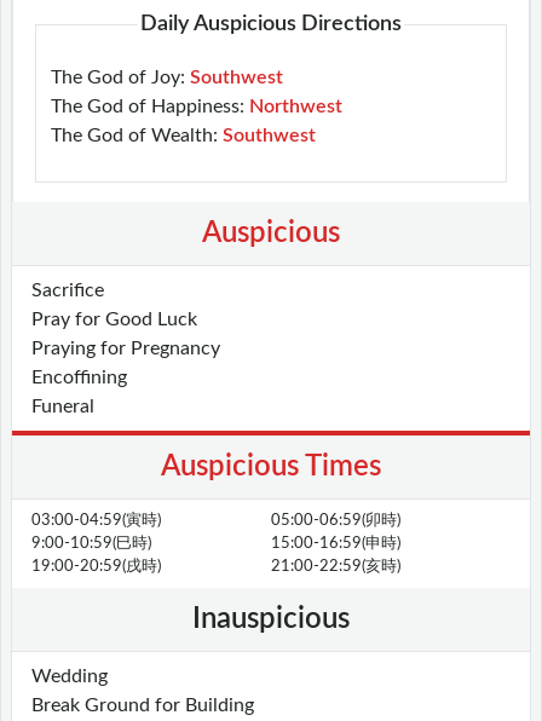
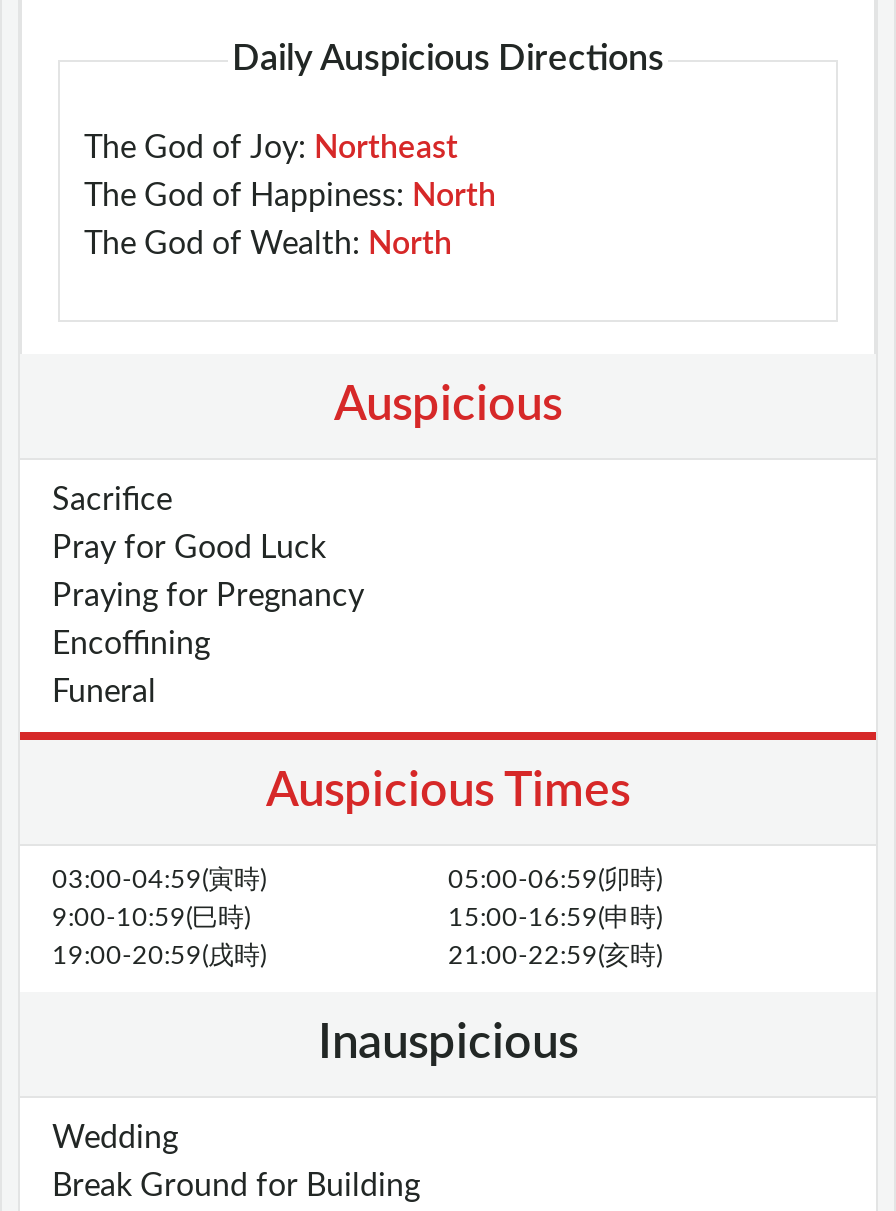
[51,67,283,87] The God of Joy: Southwest -> [84,131,458,163] The God of Joy: Northeast
[51,96,342,116] The God of Happiness: Northwest -> [84,179,496,211] The God of Happiness: North
[51,125,316,145] The God of Wealth: Southwest -> [84,227,452,259] The God of Wealth: North

